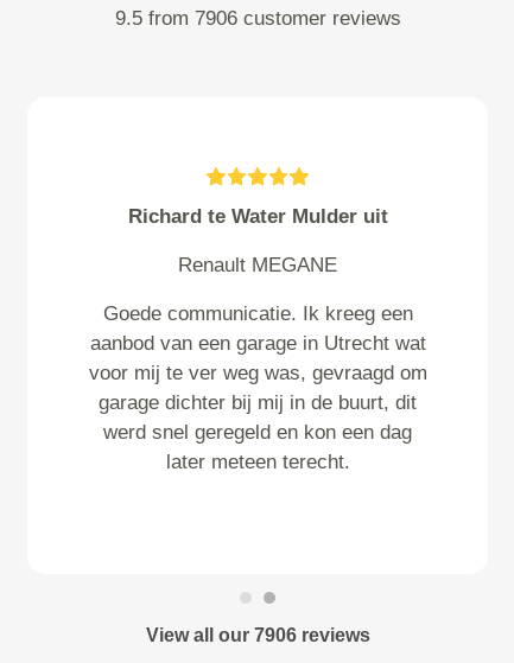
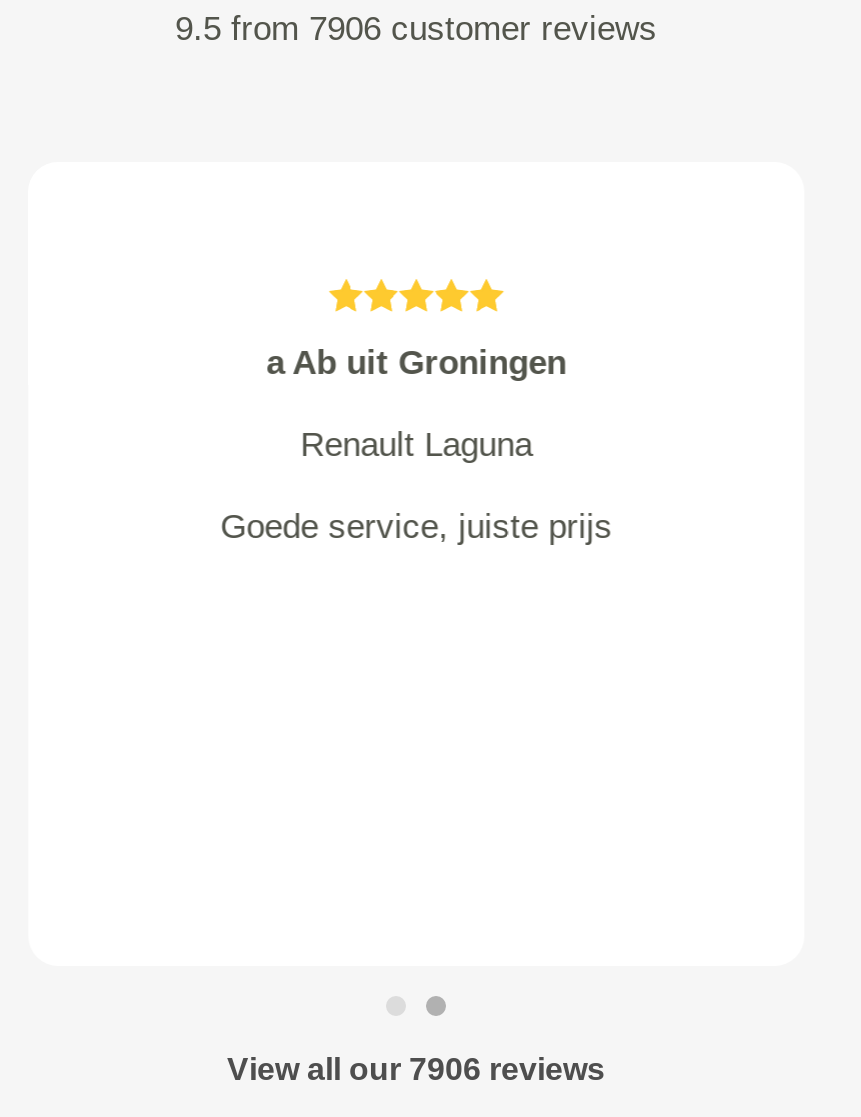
[128,205,388,228] Richard te Water Mulder uit -> [266,344,566,382] a Ab uit Groningen
[178,254,337,276] Renault MEGANE -> [300,426,532,464] Renault Laguna
[88,302,427,473] Goede communicatie. Ik kreeg een | aanbod van een garage in Utrecht wat | voor mij te ver weg was, gevraagd om | garage dichter bij mij in de buurt, dit | werd snel geregeld en kon een dag | later meteen terecht. -> [220,508,612,546] Goede service, juiste prijs

